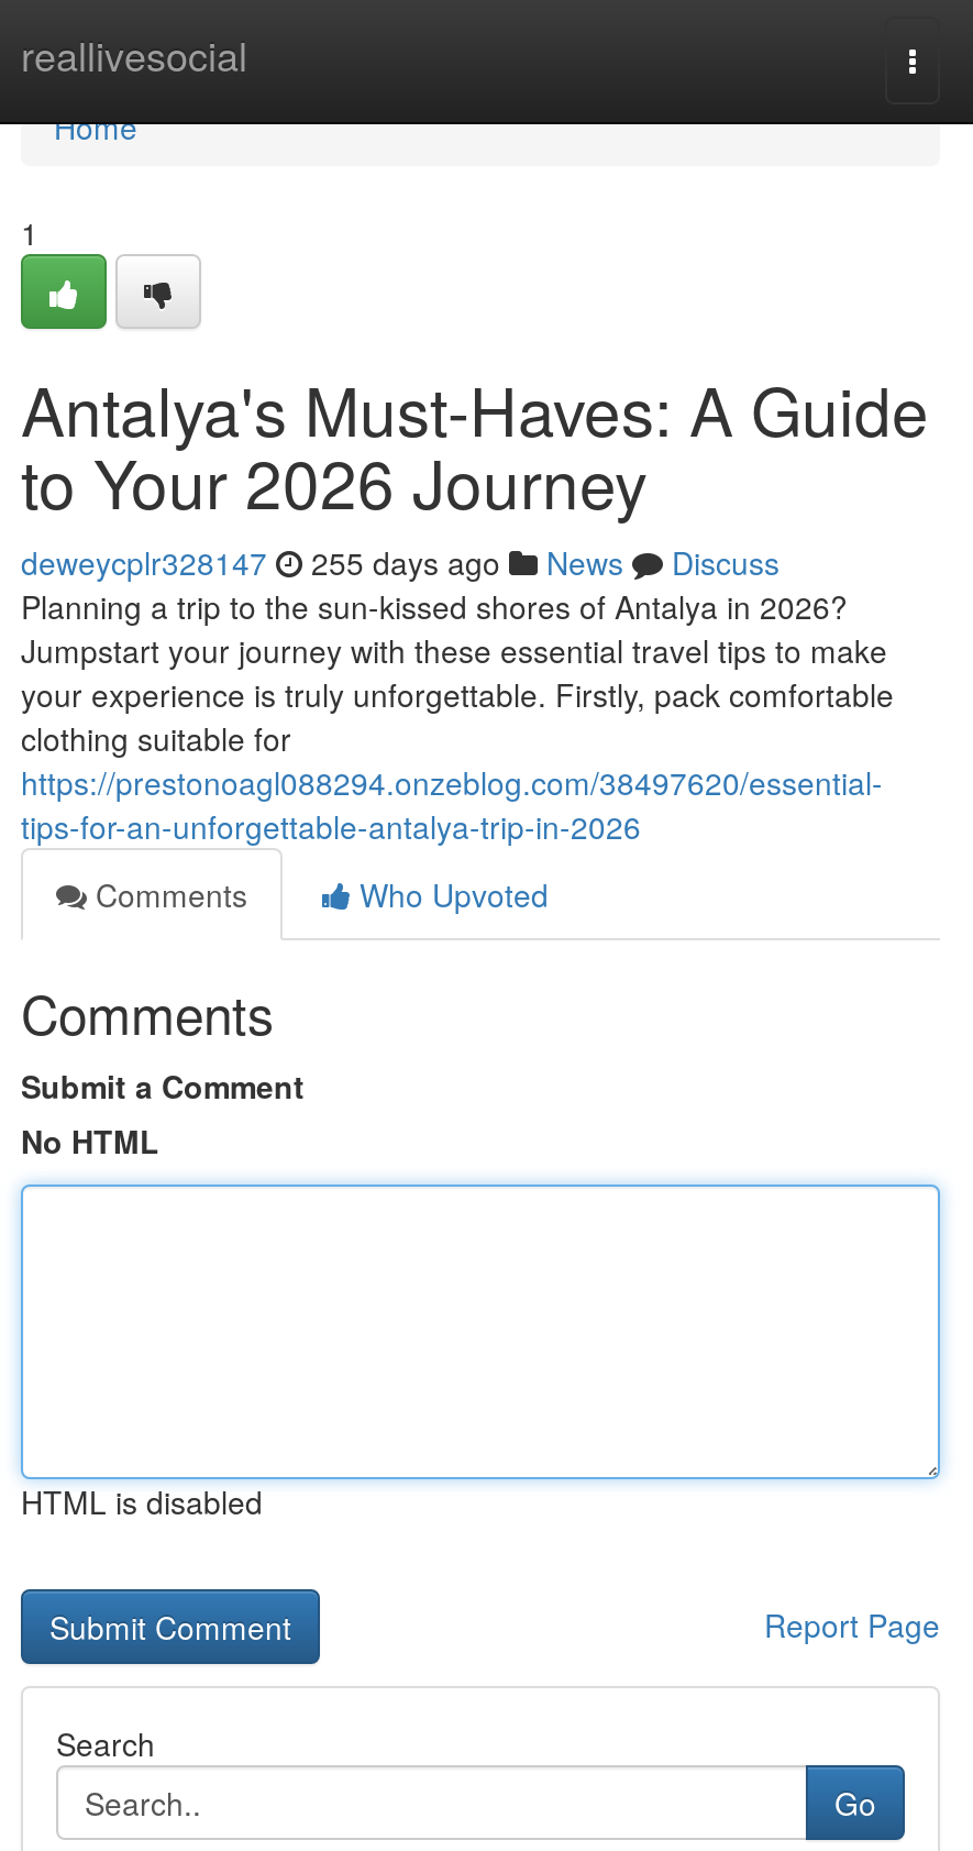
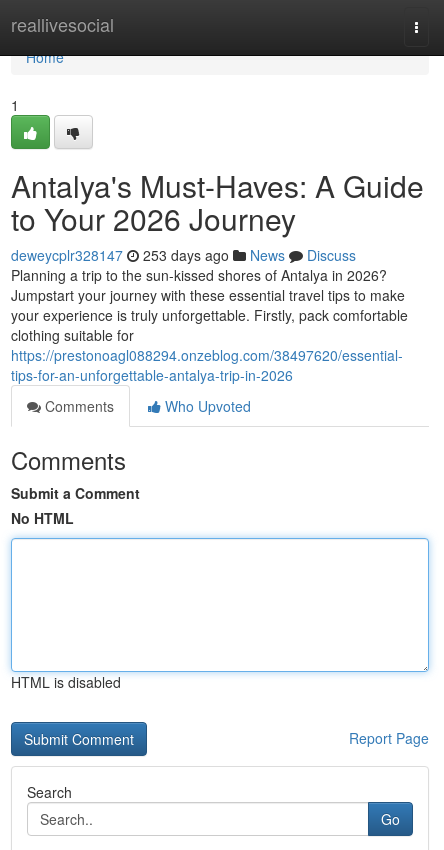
[21,540,779,584] deweycplr328147 255 days ago News Discuss -> [11,245,356,265] deweycplr328147 253 days ago News Discuss

